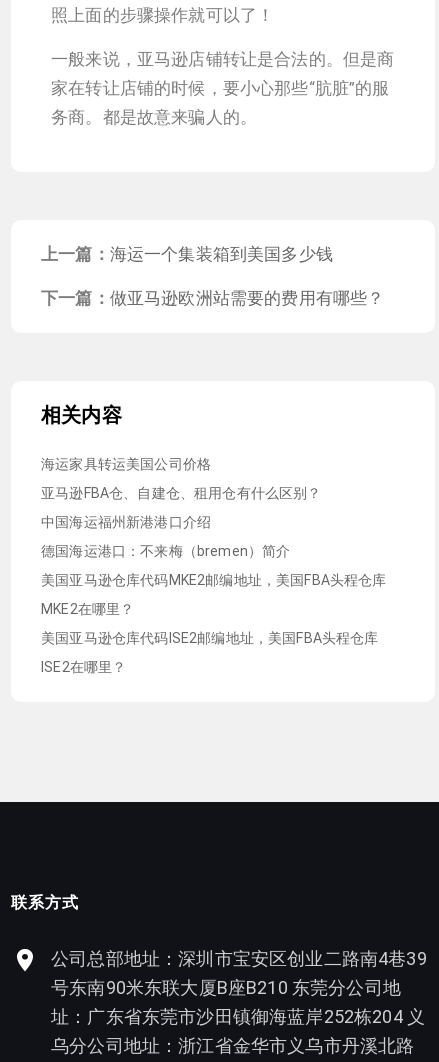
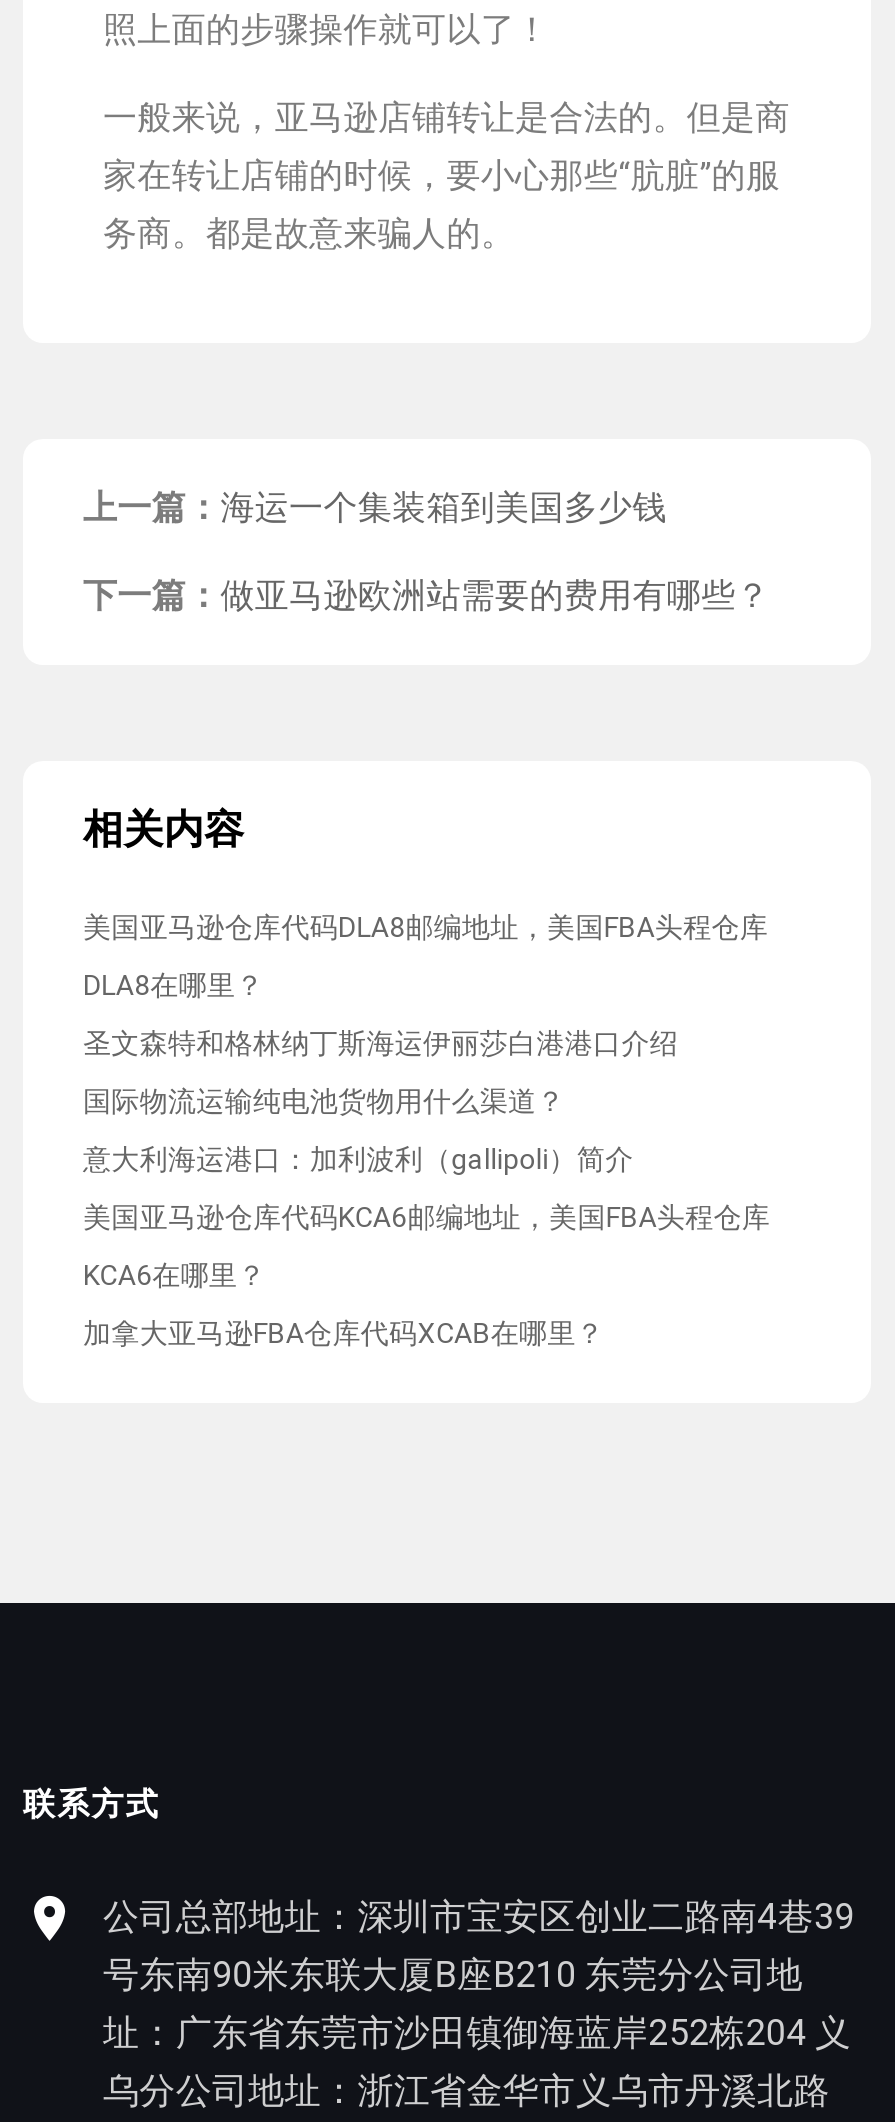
[41,456,211,472] 海运家具转运美国公司价格 -> [83,911,768,943] 美国亚马逊仓库代码DLA8邮编地址，美国FBA头程仓库
[41,485,322,501] 亚马逊FBA仓、自建仓、租用仓有什么区别？ -> [83,969,264,1001] DLA8在哪里？
[41,514,211,530] 中国海运福州新港港口介绍 -> [83,1027,678,1059] 圣文森特和格林纳丁斯海运伊丽莎白港港口介绍
[41,543,290,559] 德国海运港口：不来梅（bremen）简介 -> [83,1085,565,1117] 国际物流运输纯电池货物用什么渠道？
[41,572,387,588] 美国亚马逊仓库代码MKE2邮编地址，美国FBA头程仓库 -> [83,1143,633,1175] 意大利海运港口：加利波利（gallipoli）简介
[41,601,134,617] MKE2在哪里？ -> [83,1201,770,1233] 美国亚马逊仓库代码KCA6邮编地址，美国FBA头程仓库
[41,630,379,646] 美国亚马逊仓库代码ISE2邮编地址，美国FBA头程仓库 -> [83,1259,266,1291] KCA6在哪里？
[41,659,126,675] ISE2在哪里？ -> [83,1317,604,1349] 加拿大亚马逊FBA仓库代码XCAB在哪里？

